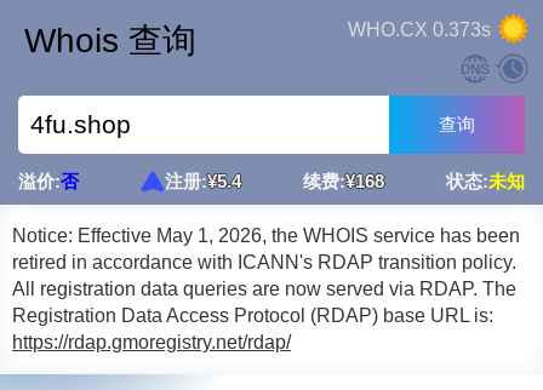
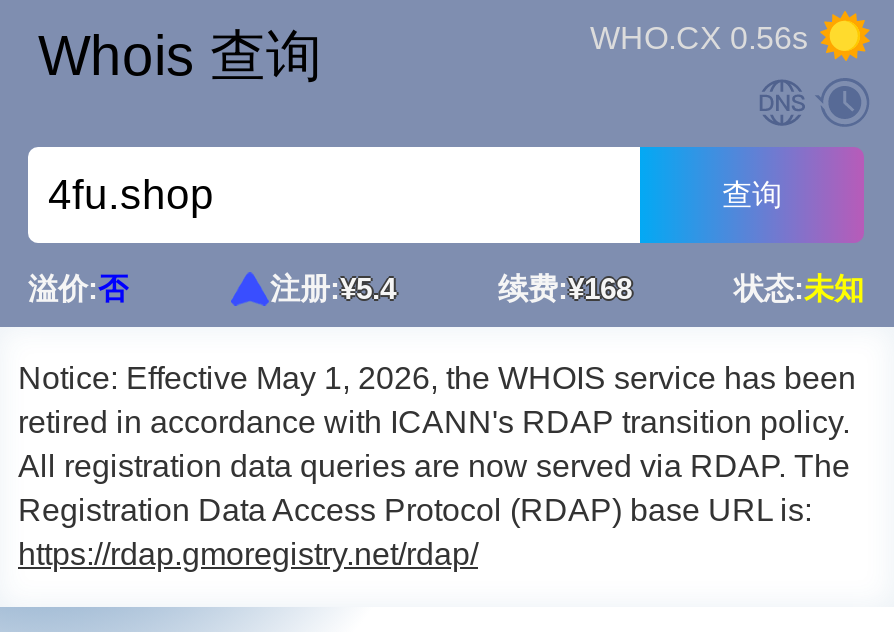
[348,19,491,40] WHO.CX 0.373s -> [590,21,808,55] WHO.CX 0.56s

